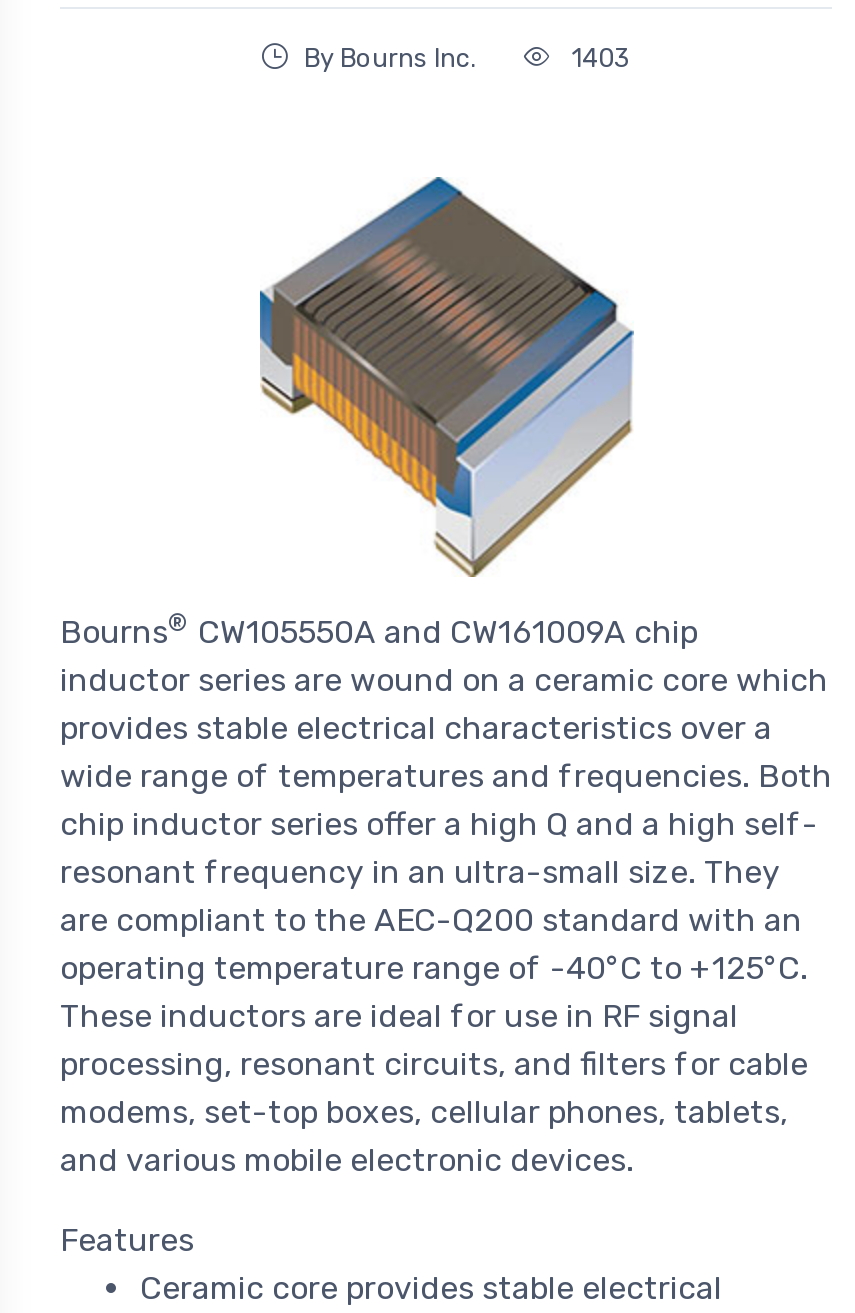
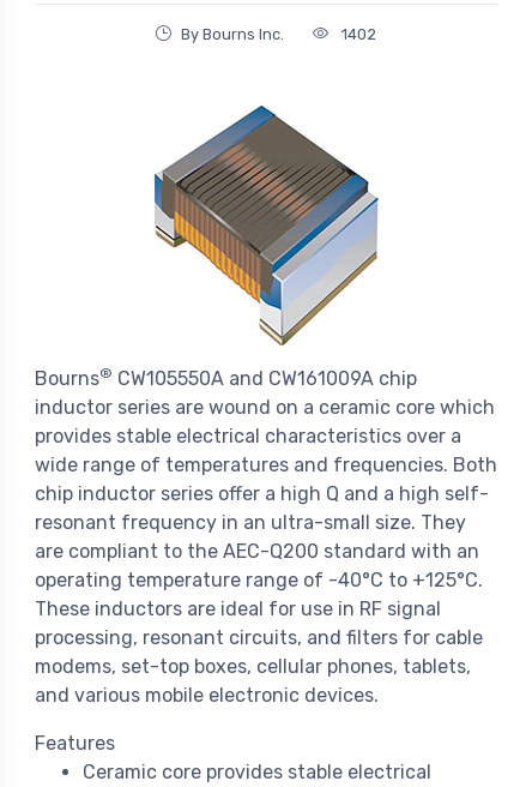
[566,44,630,74] 1403 -> [338,26,376,44] 1402

